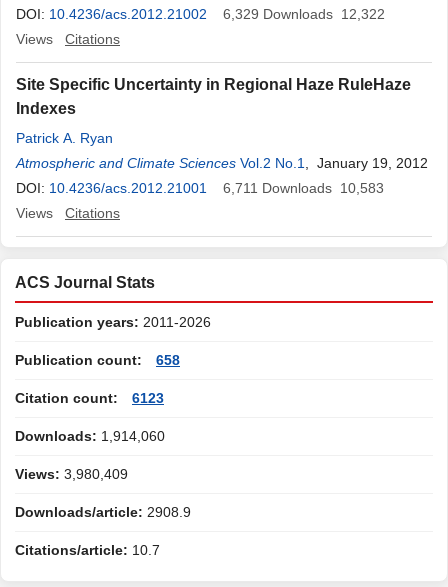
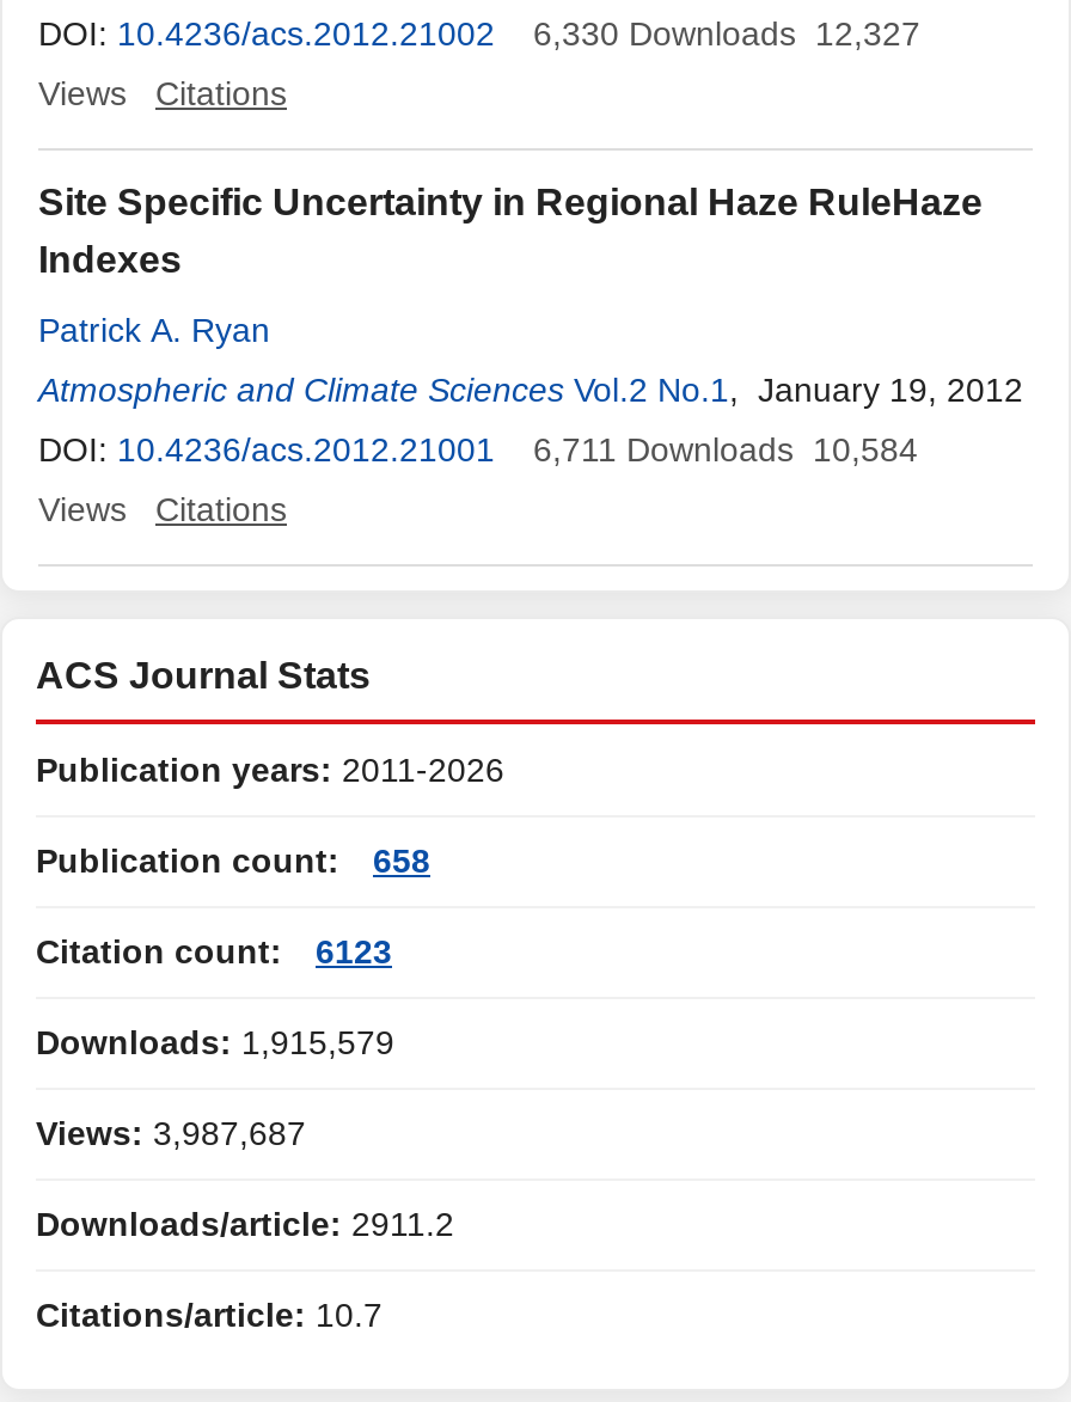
[223,6,385,22] 6,329 Downloads 12,322 -> [533,14,920,53] 6,330 Downloads 12,327
[16,180,384,196] DOI: 10.4236/acs.2012.21001 6,711 Downloads 10,583 -> [38,430,918,469] DOI: 10.4236/acs.2012.21001 6,711 Downloads 10,584
[15,428,165,444] Downloads: 1,914,060 -> [36,1023,394,1061] Downloads: 1,915,579
[15,466,128,482] Views: 3,980,409 -> [36,1114,306,1152] Views: 3,987,687
[15,504,191,520] Downloads/article: 2908.9 -> [36,1205,454,1243] Downloads/article: 2911.2

